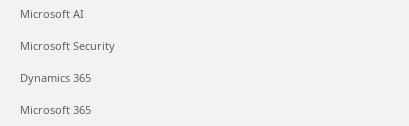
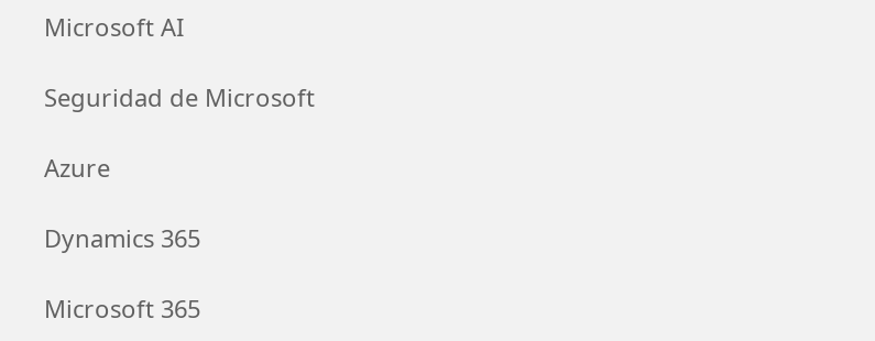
[20,38,115,53] Microsoft Security -> [44,80,315,183] Seguridad de Microsoft | Azure

